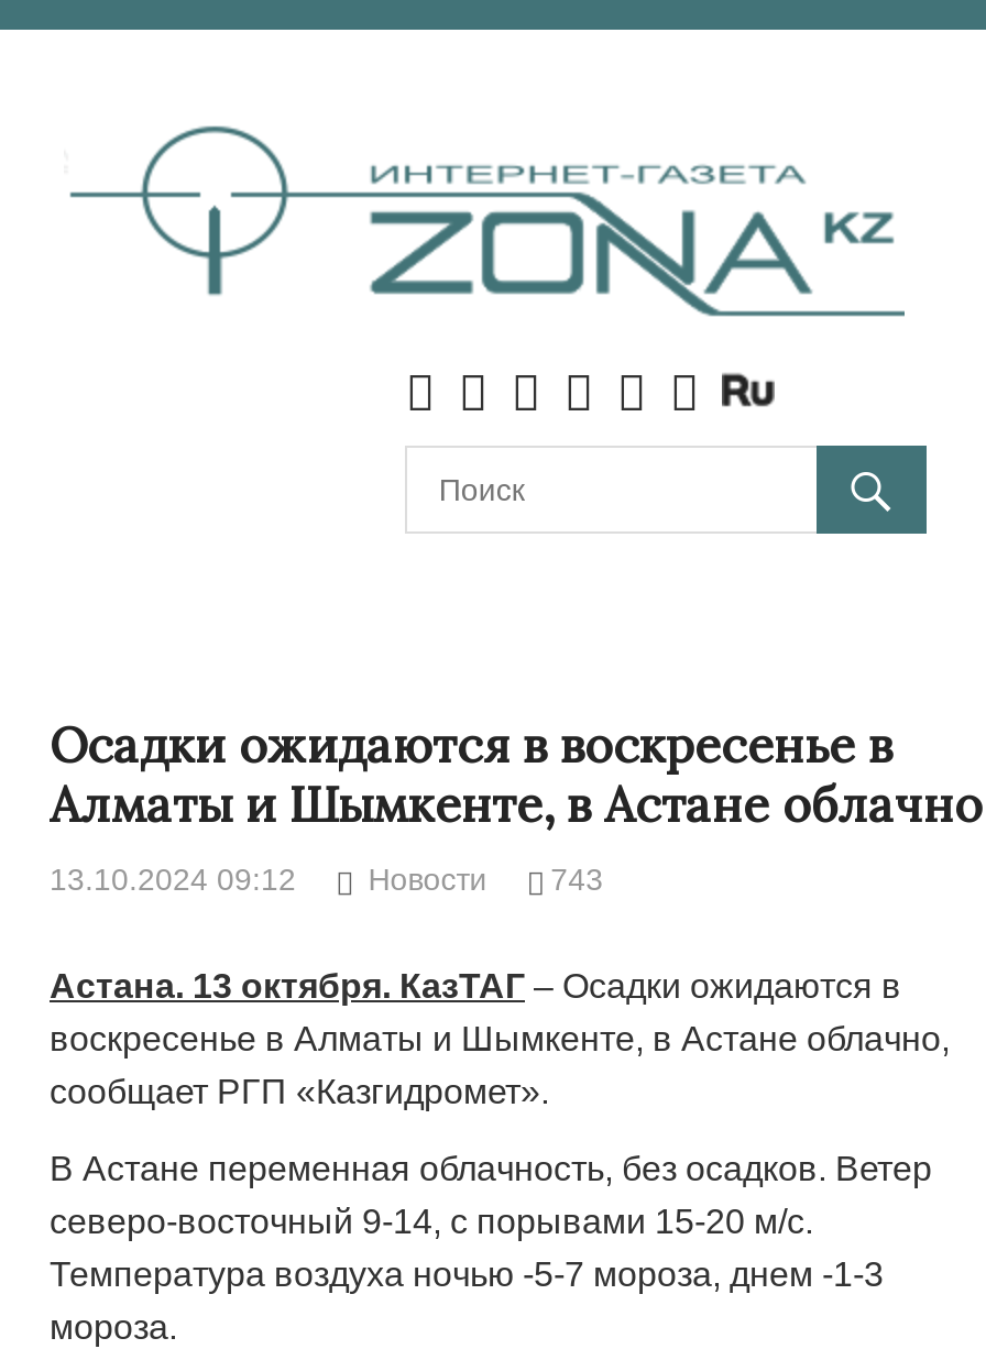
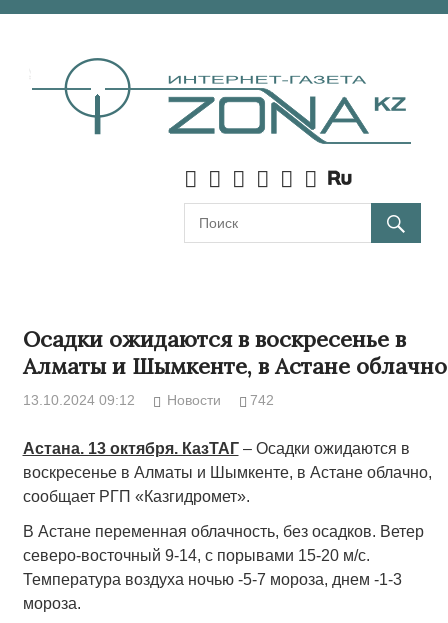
[368,862,603,897] Новости 743 -> [167,392,274,408] Новости 742

